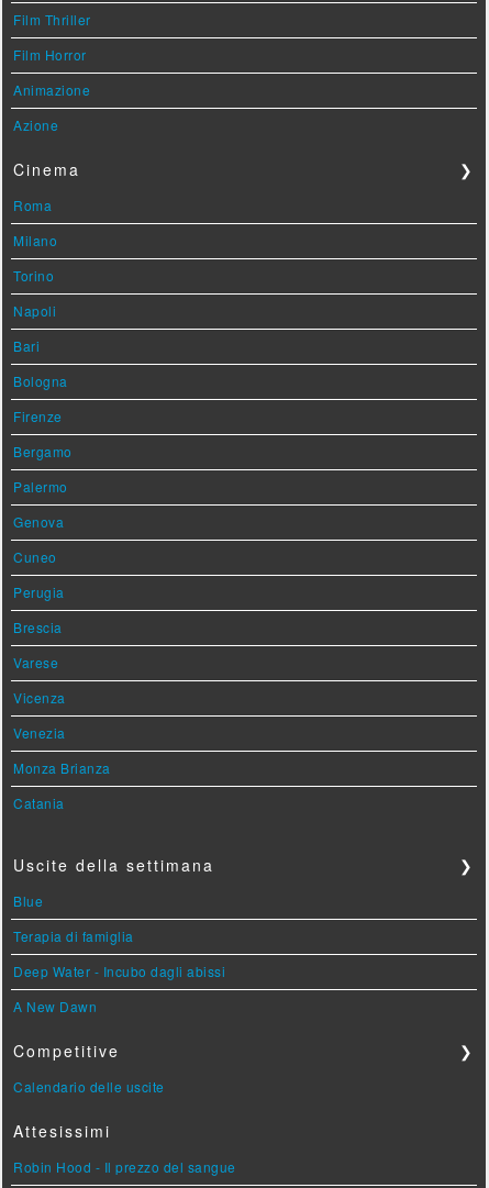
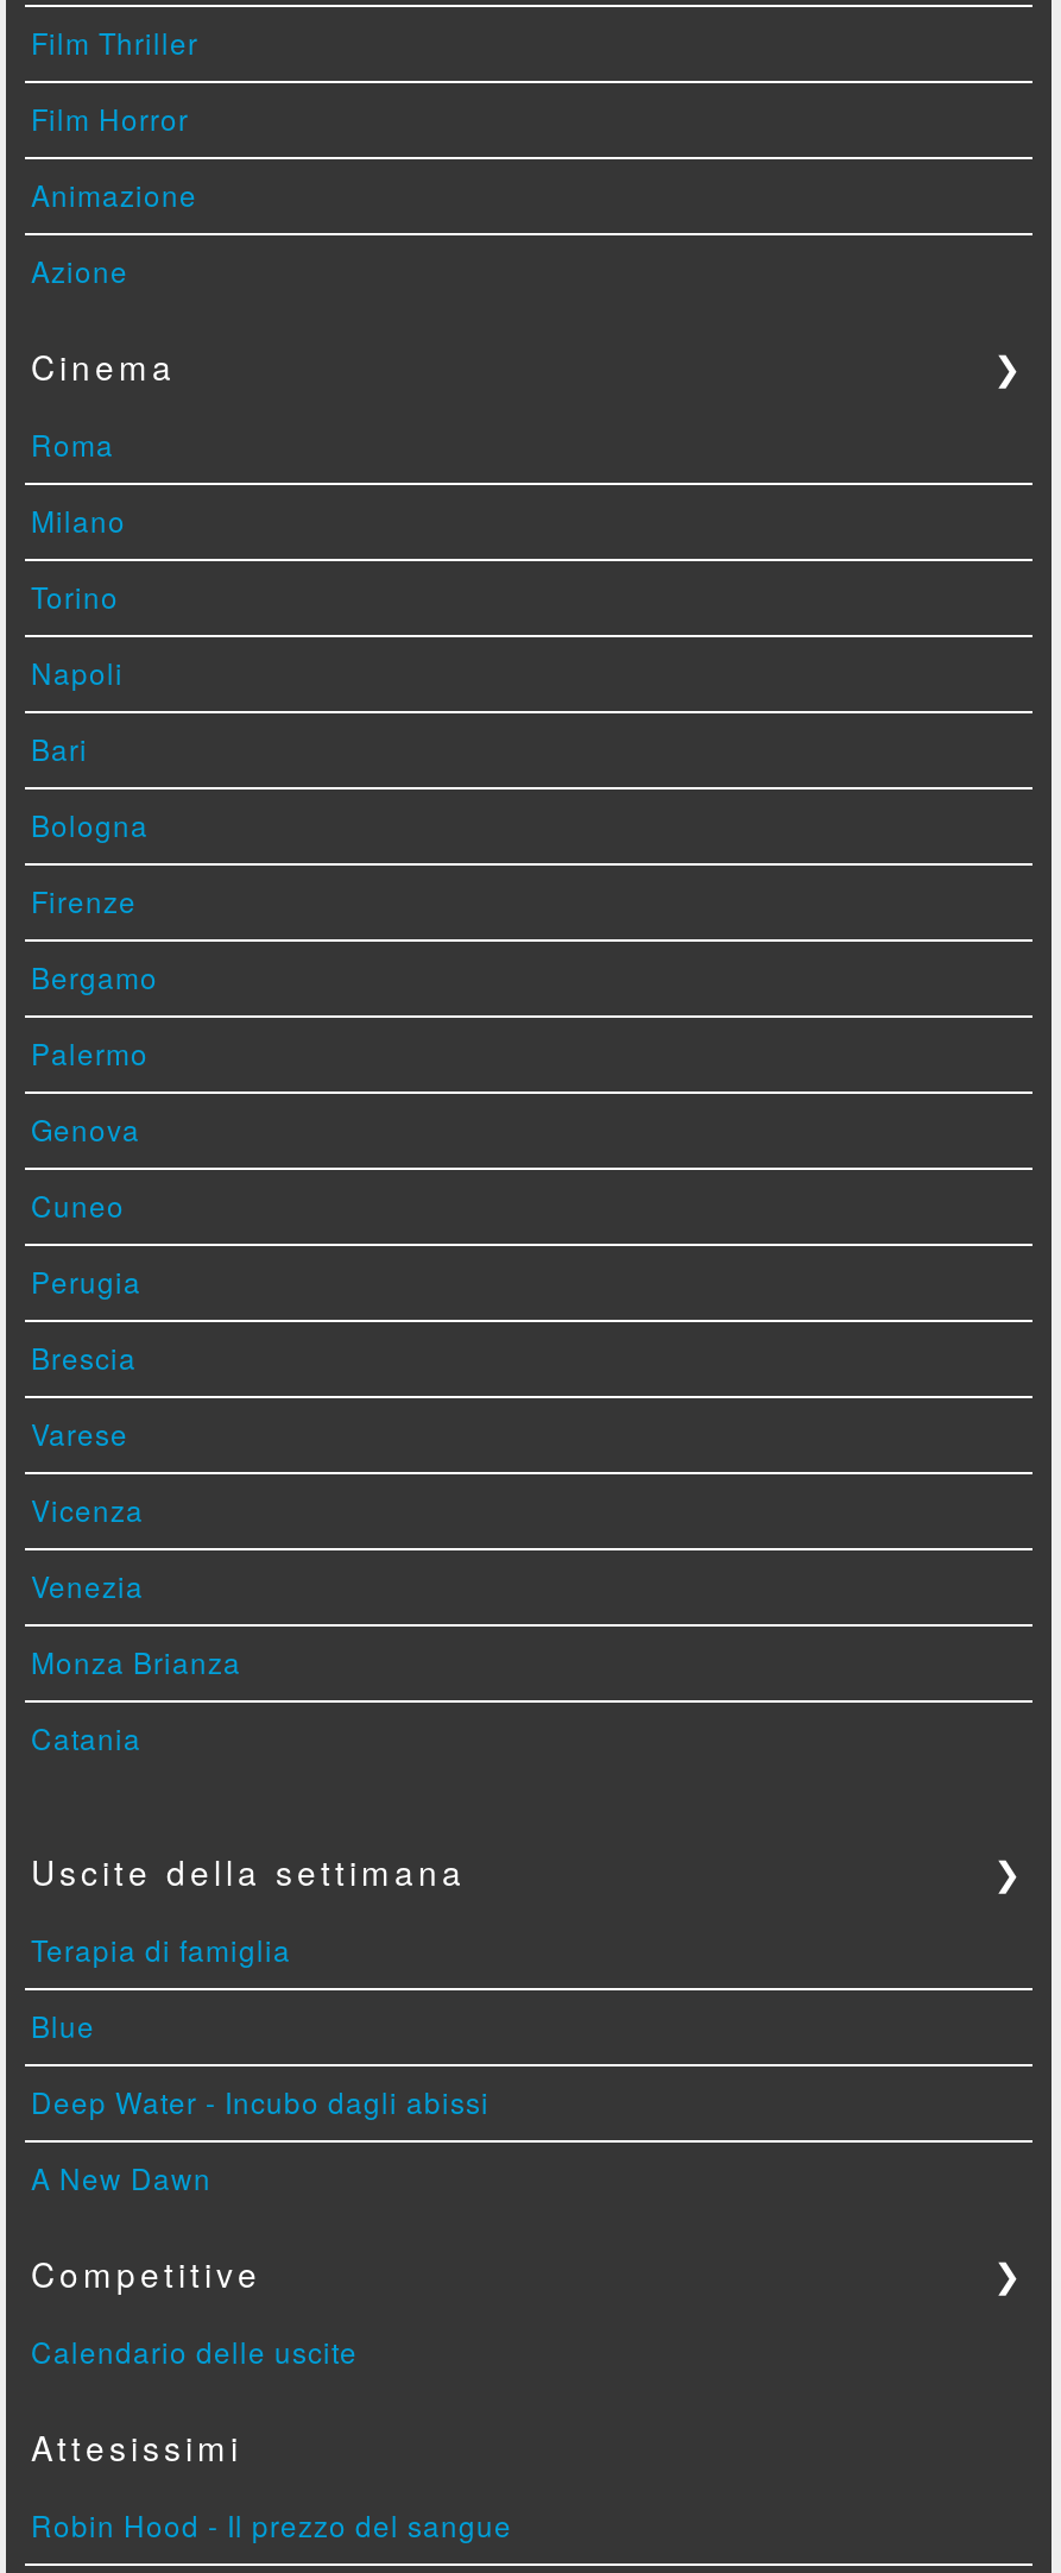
moved [14,891,43,910] -> [31,2005,95,2046]: Blue
moved [14,927,134,945] -> [31,1929,291,1969]: Terapia di famiglia

